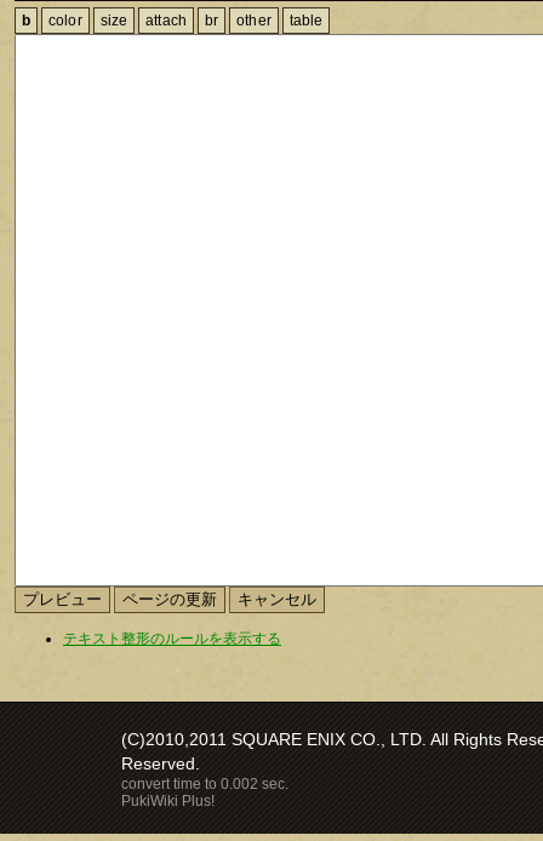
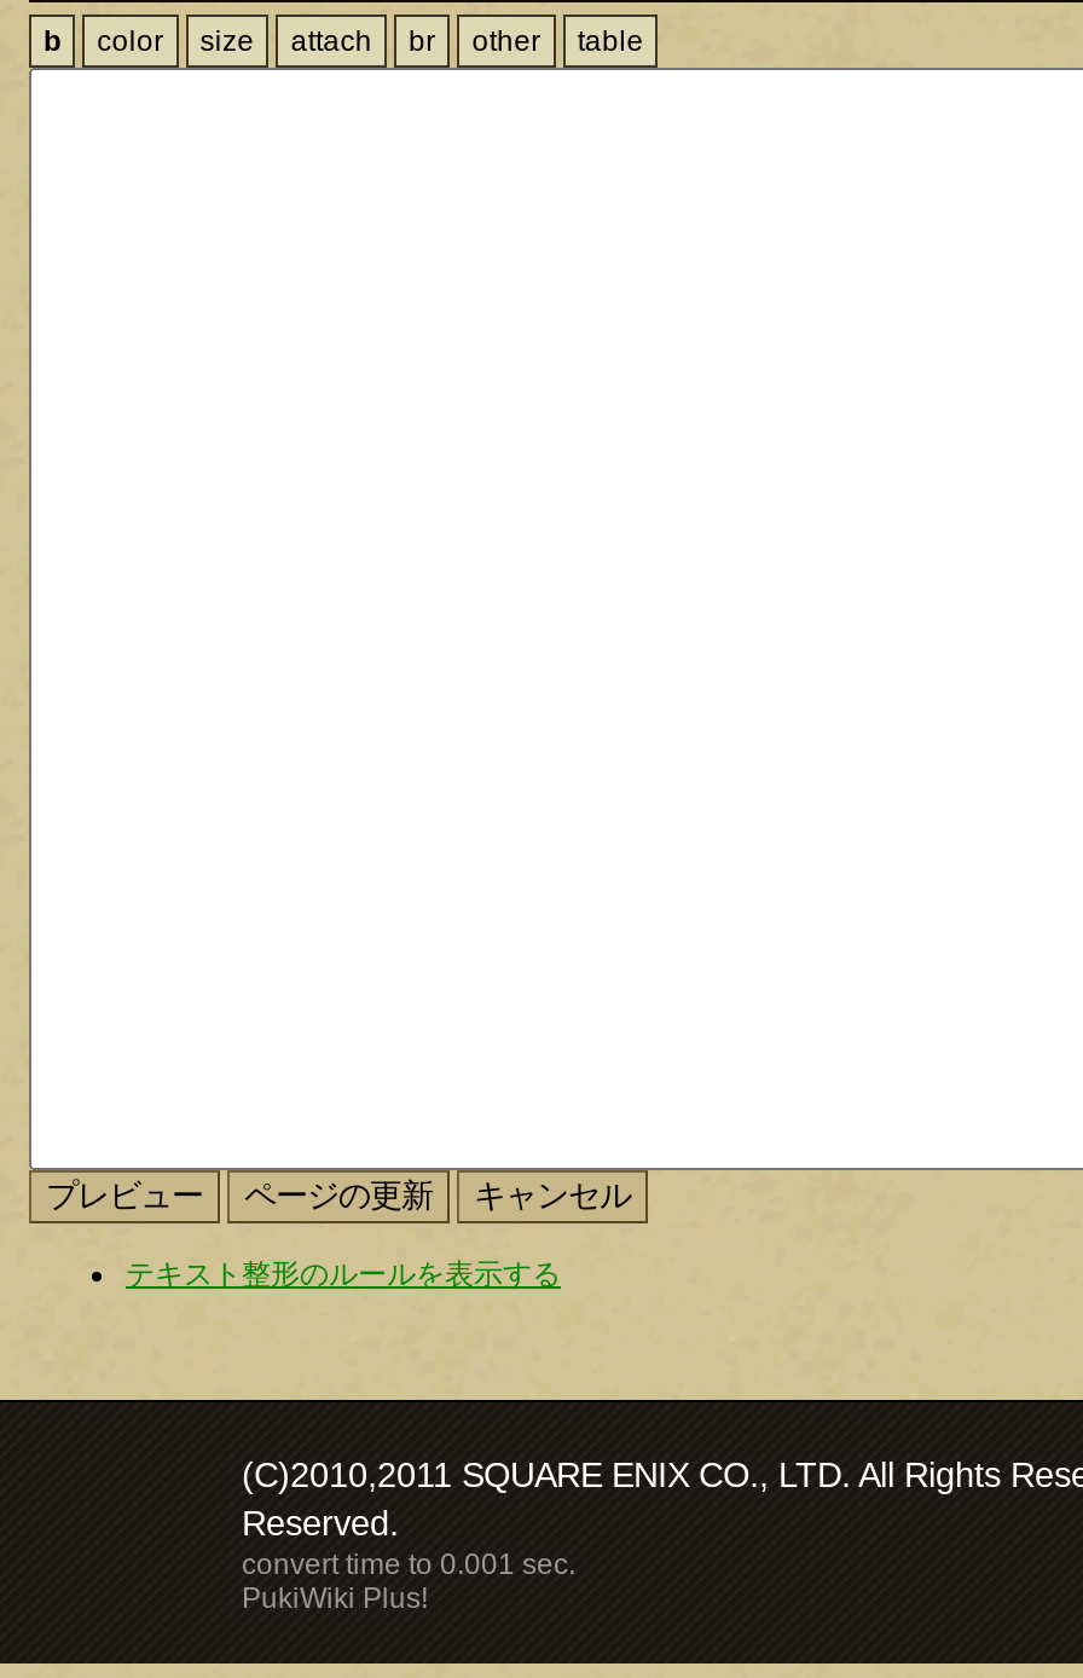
[121,776,288,793] convert time to 0.002 sec. -> [242,1547,575,1581] convert time to 0.001 sec.

